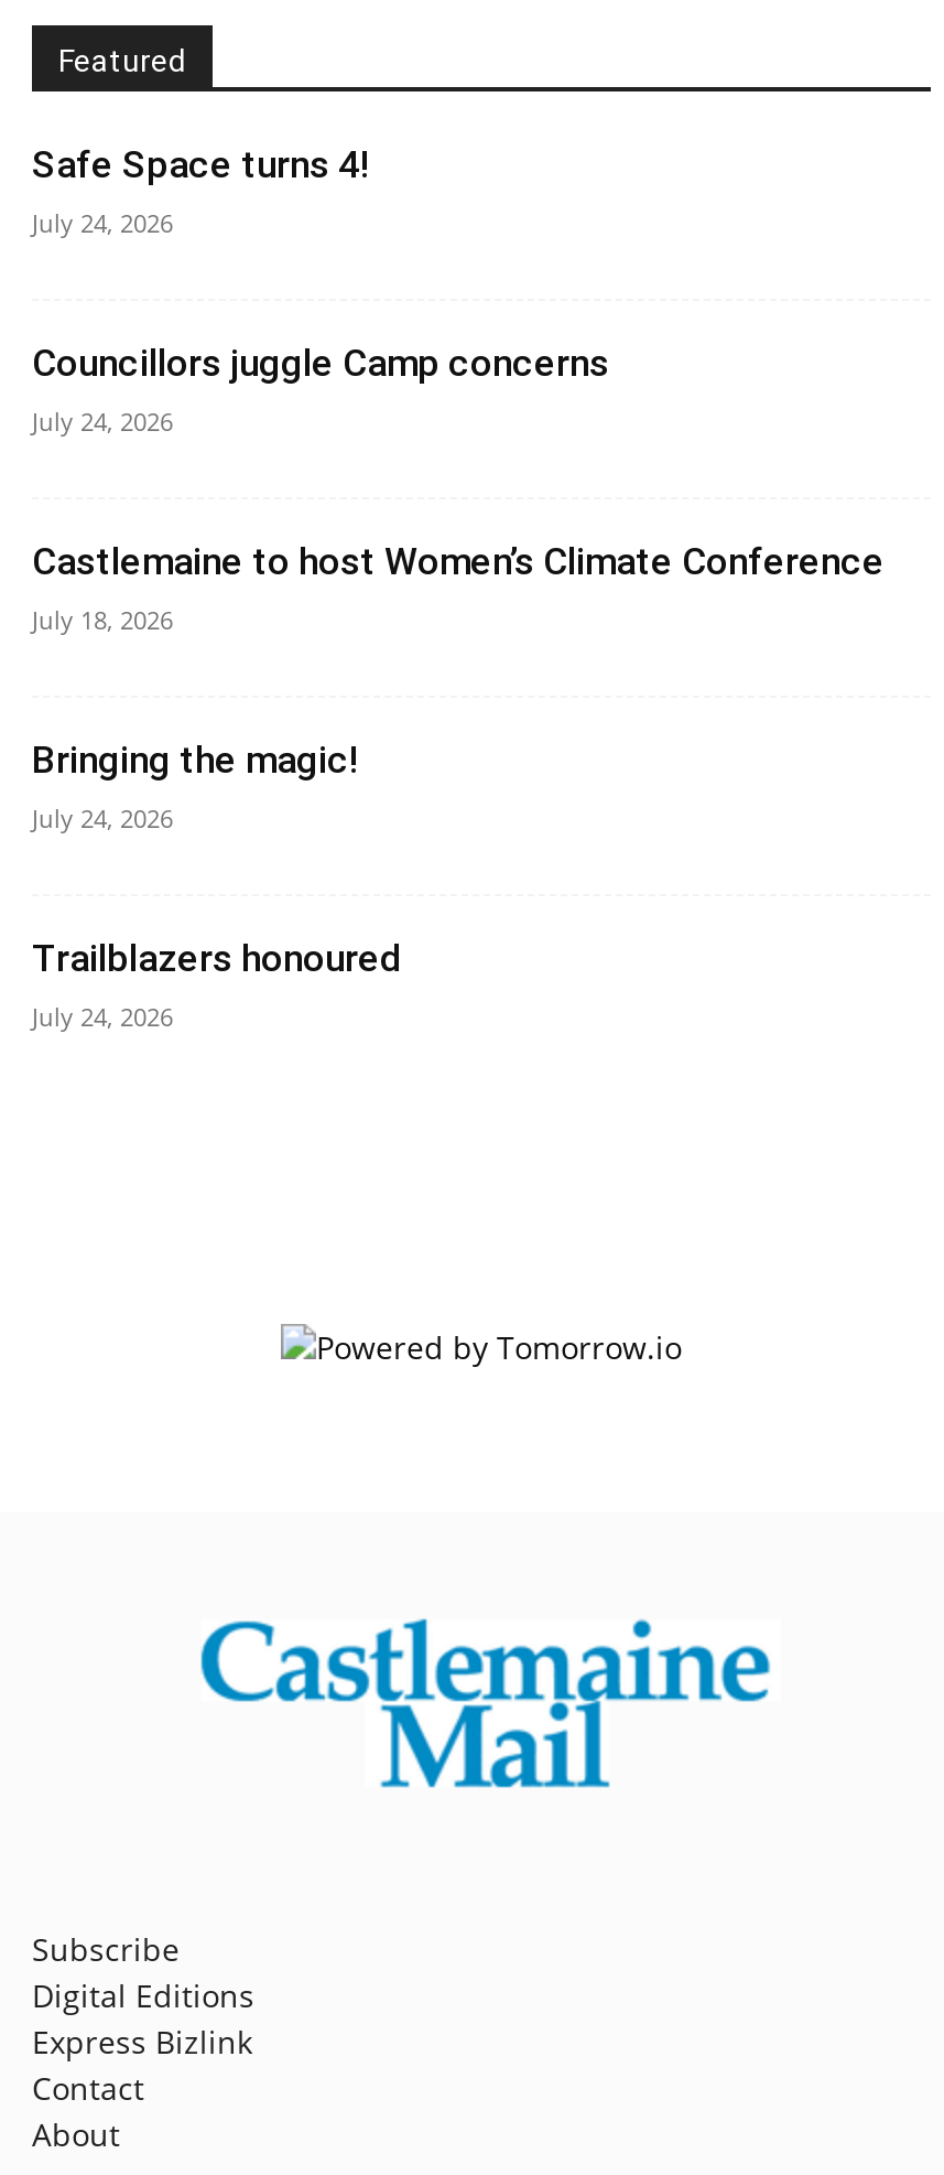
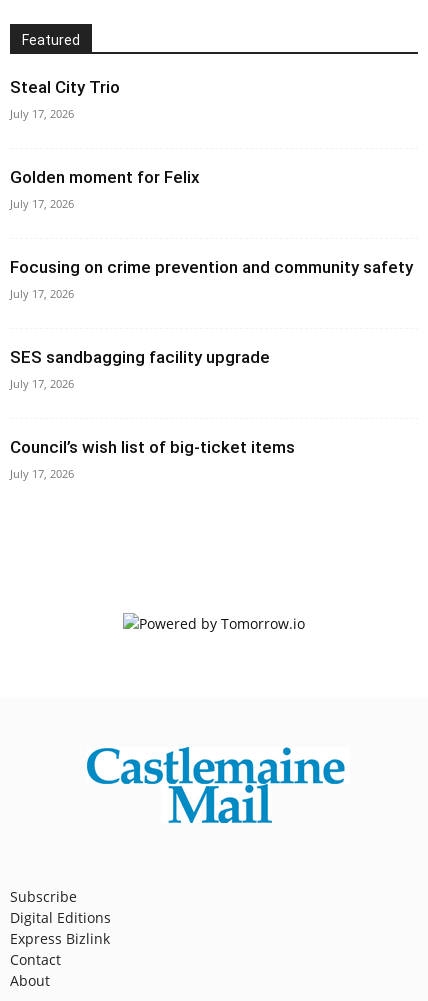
[32,141,369,238] Safe Space turns 4! | July 24, 2026 -> [10,77,120,121] Steal City Trio | July 17, 2026
[32,340,609,437] Councillors juggle Camp concerns | July 24, 2026 -> [10,167,200,211] Golden moment for Felix | July 17, 2026
[32,538,885,635] Castlemaine to host Women’s Climate Conference | July 18, 2026 -> [10,257,413,301] Focusing on crime prevention and community safety | July 17, 2026
[32,737,358,834] Bringing the magic! | July 24, 2026 -> [10,347,270,391] SES sandbagging facility upgrade | July 17, 2026
[32,935,402,1032] Trailblazers honoured | July 24, 2026 -> [10,437,295,481] Council’s wish list of big-ticket items | July 17, 2026

